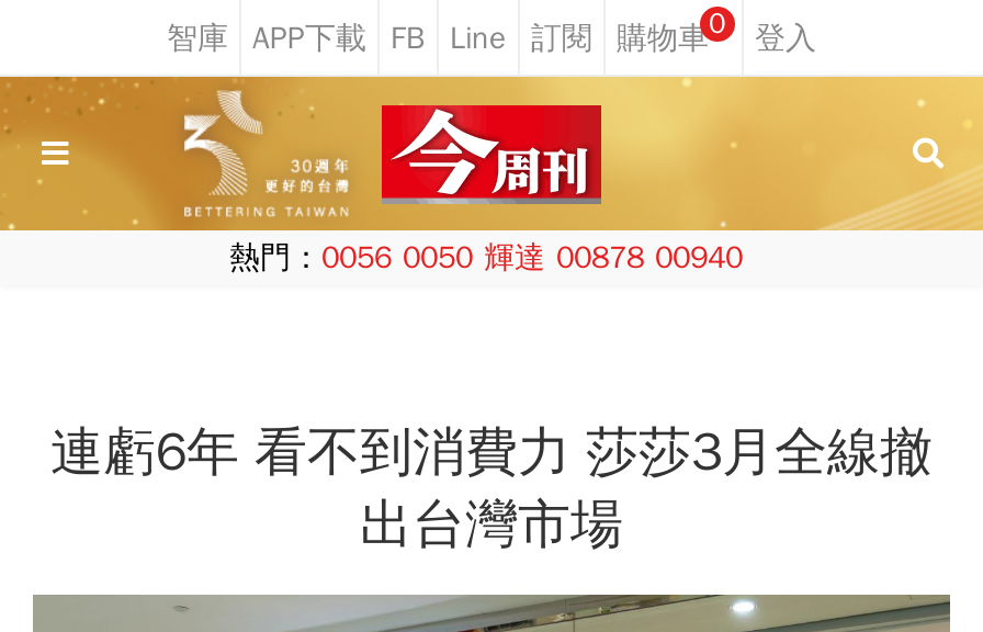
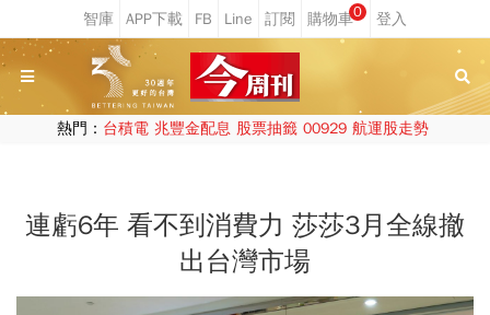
[229,239,743,276] 熱門：0056 0050 輝達 00878 00940 -> [56,119,428,138] 熱門：台積電 兆豐金配息 股票抽籤 00929 航運股走勢

